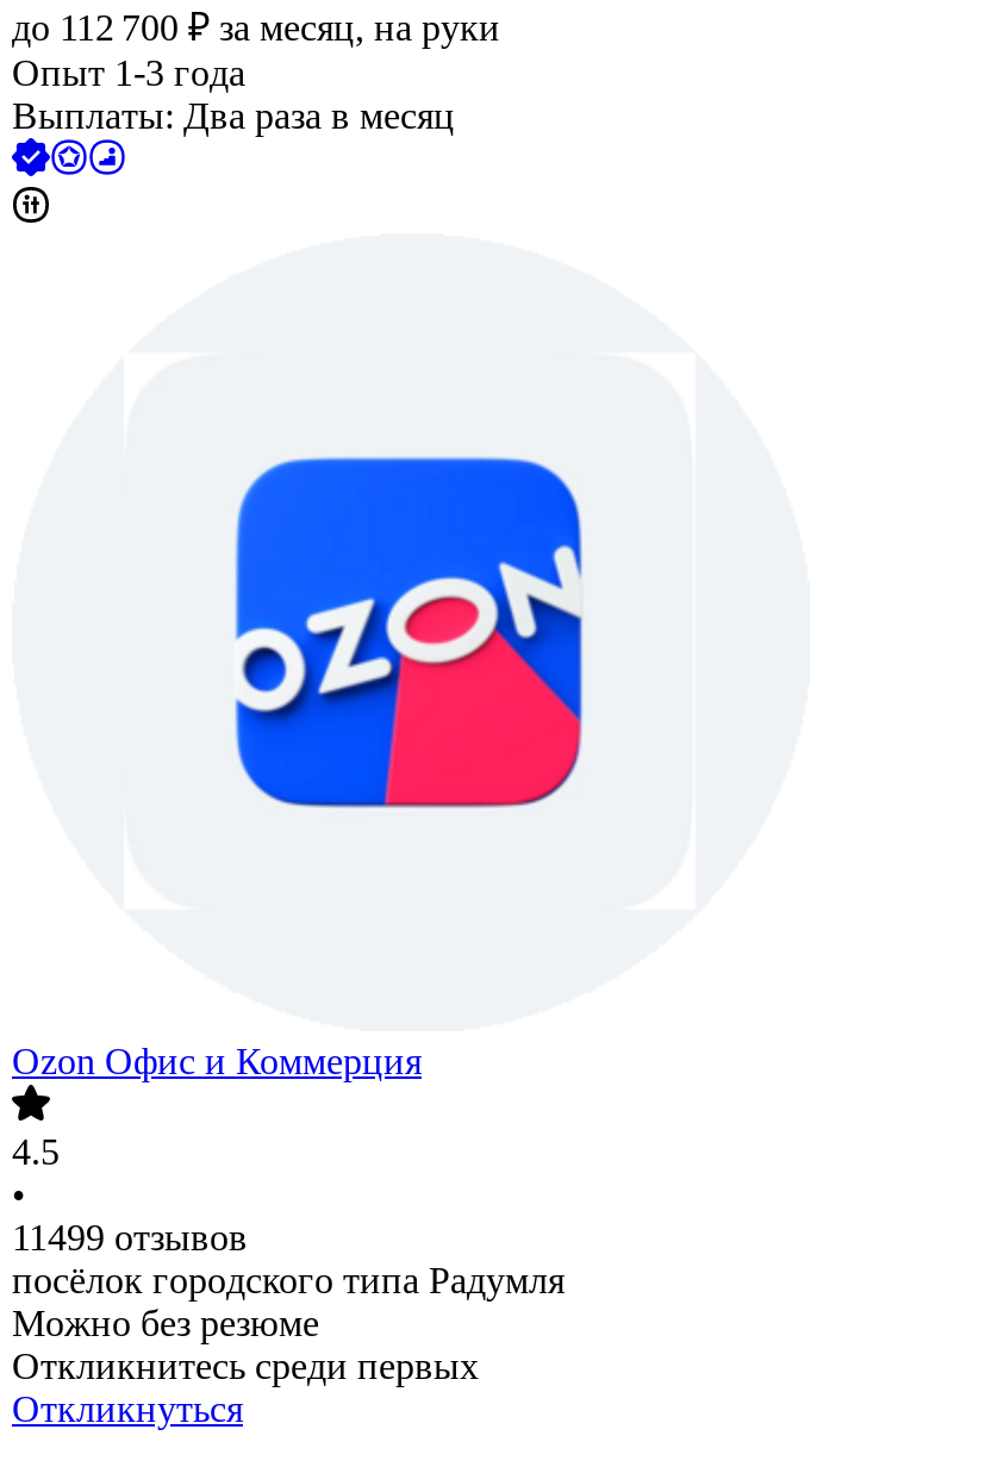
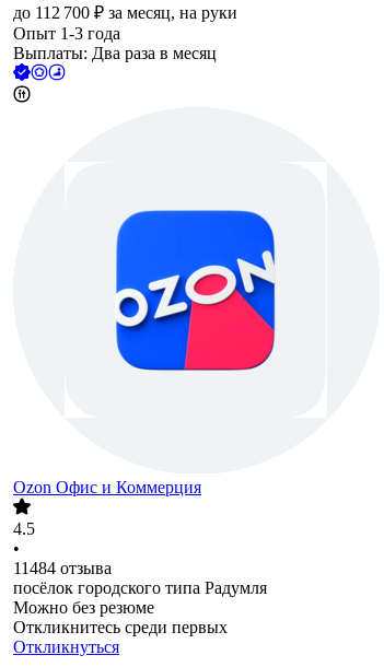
[12,1218,248,1258] 11499 отзывов -> [13,559,112,578] 11484 отзыва

